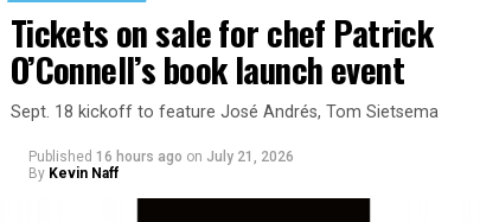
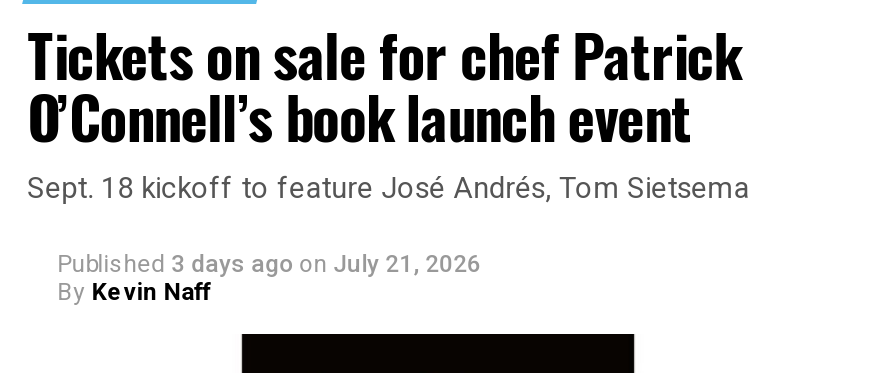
[28,148,294,165] Published 16 hours ago on July 21, 2026 -> [57,250,481,278] Published 3 days ago on July 21, 2026

